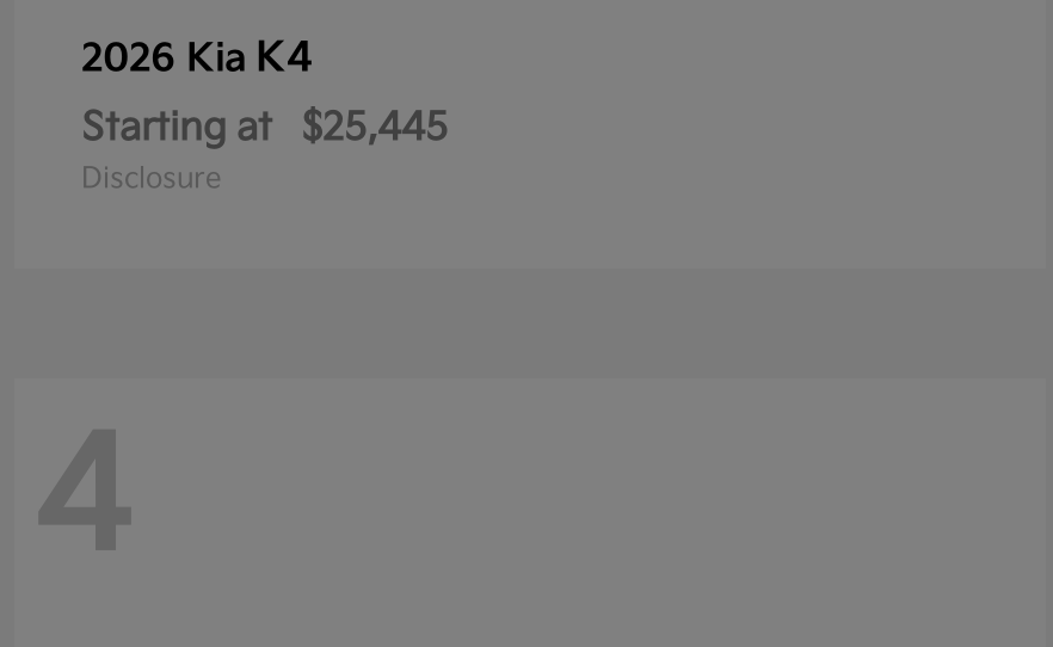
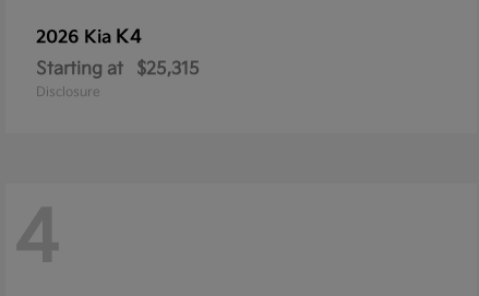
[81,105,449,151] Starting at $25,445 -> [36,59,200,79] Starting at $25,315

